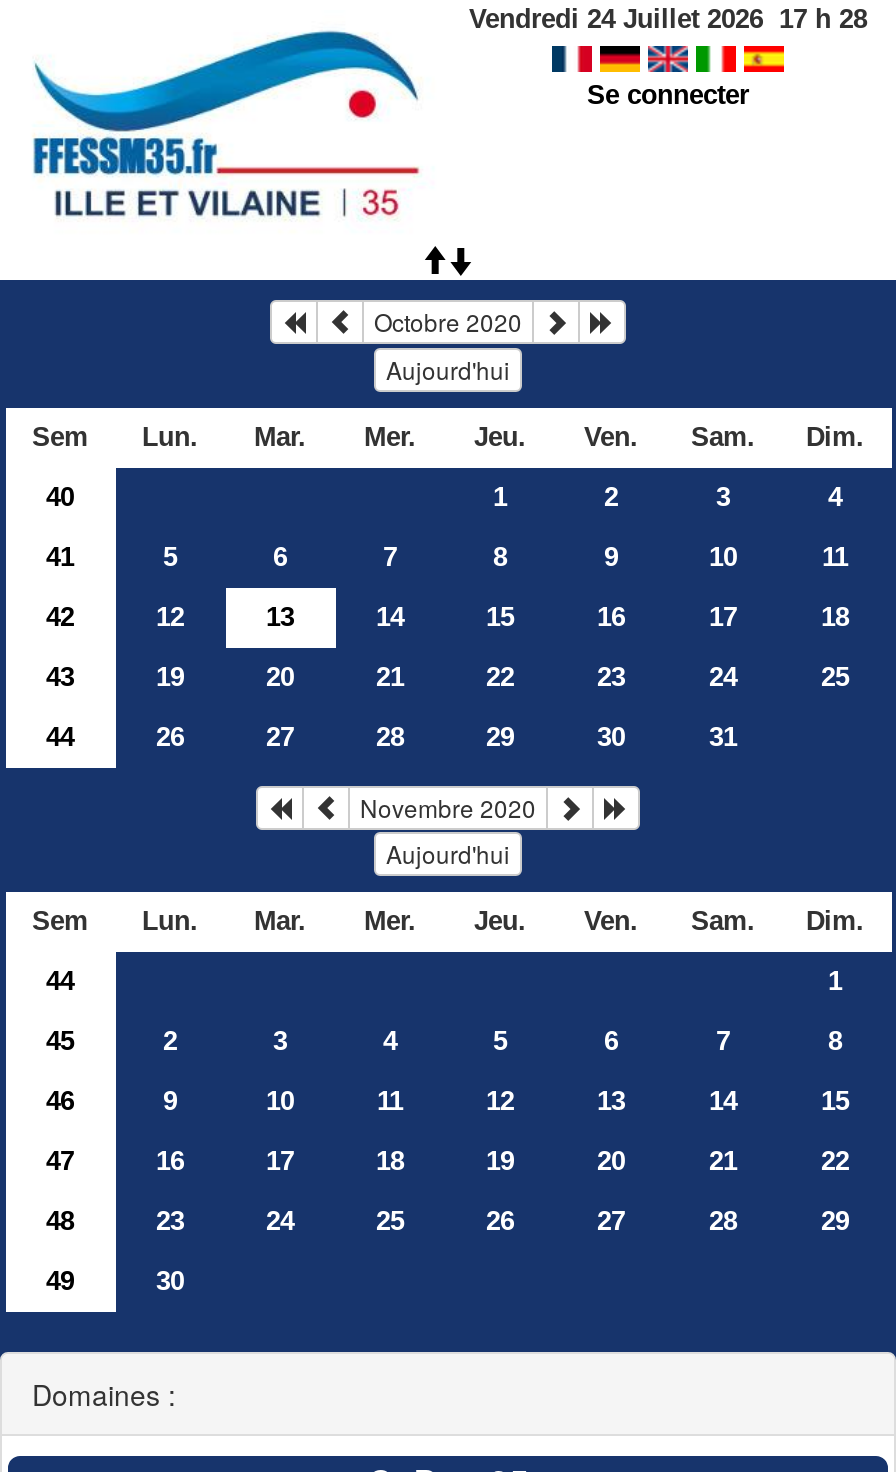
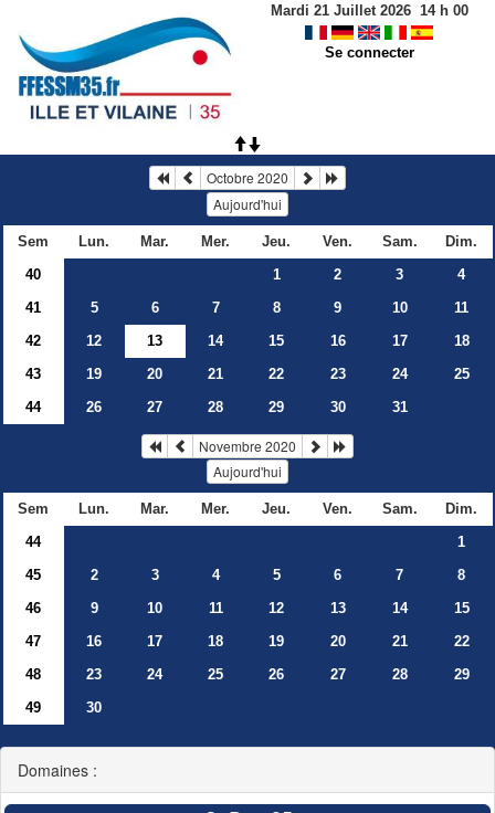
[469,4,867,34] Vendredi 24 Juillet 2026 17 h 28 -> [270,2,468,19] Mardi 21 Juillet 2026 14 h 00

